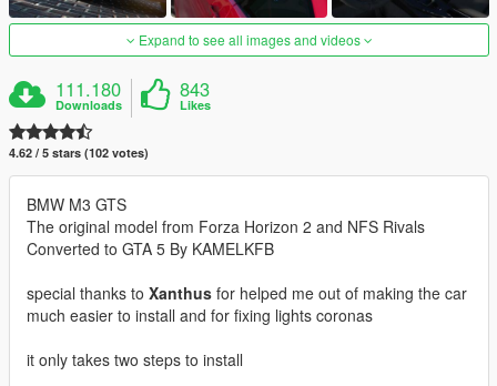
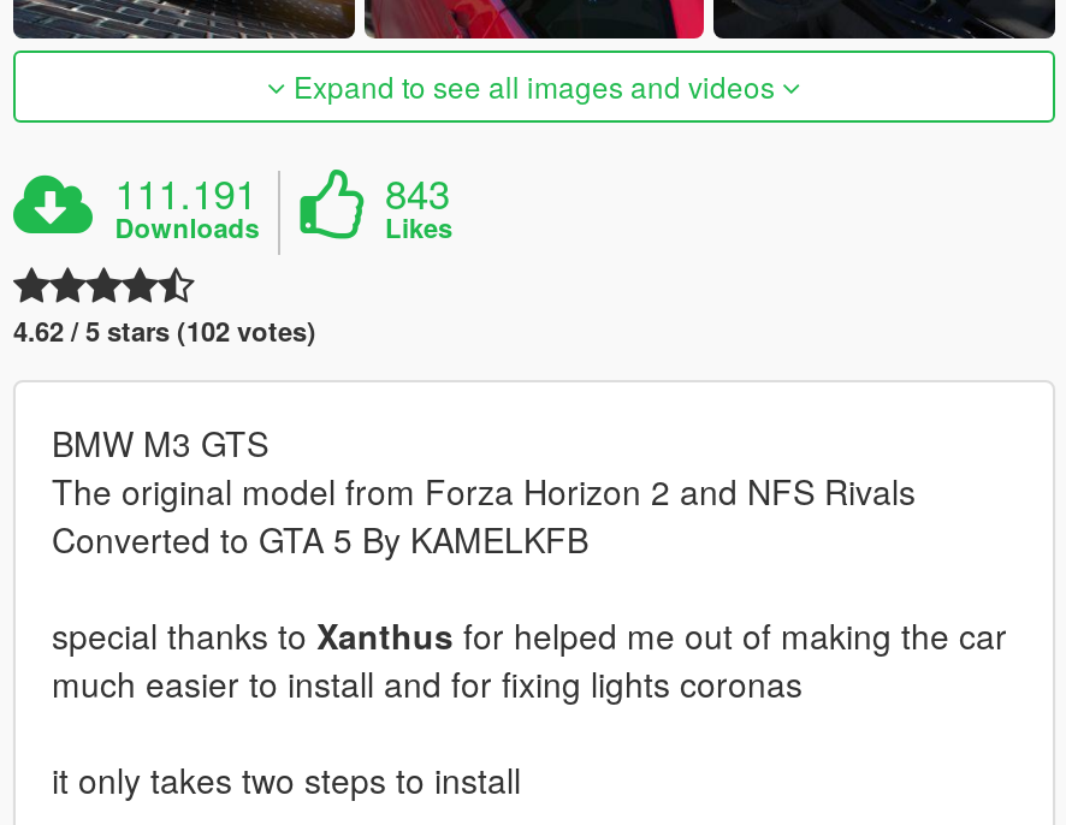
[56,76,121,103] 111.180 -> [115,165,257,222] 111.191

